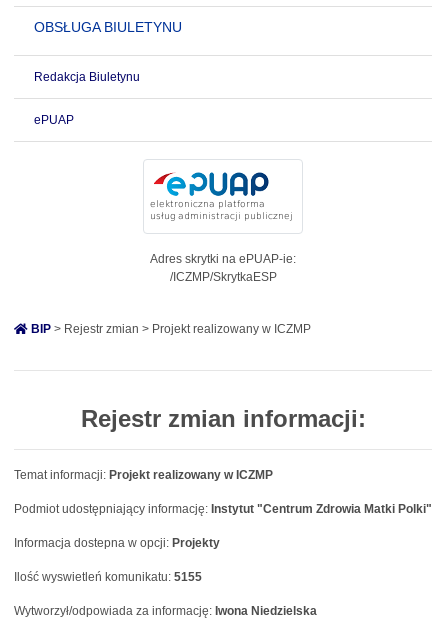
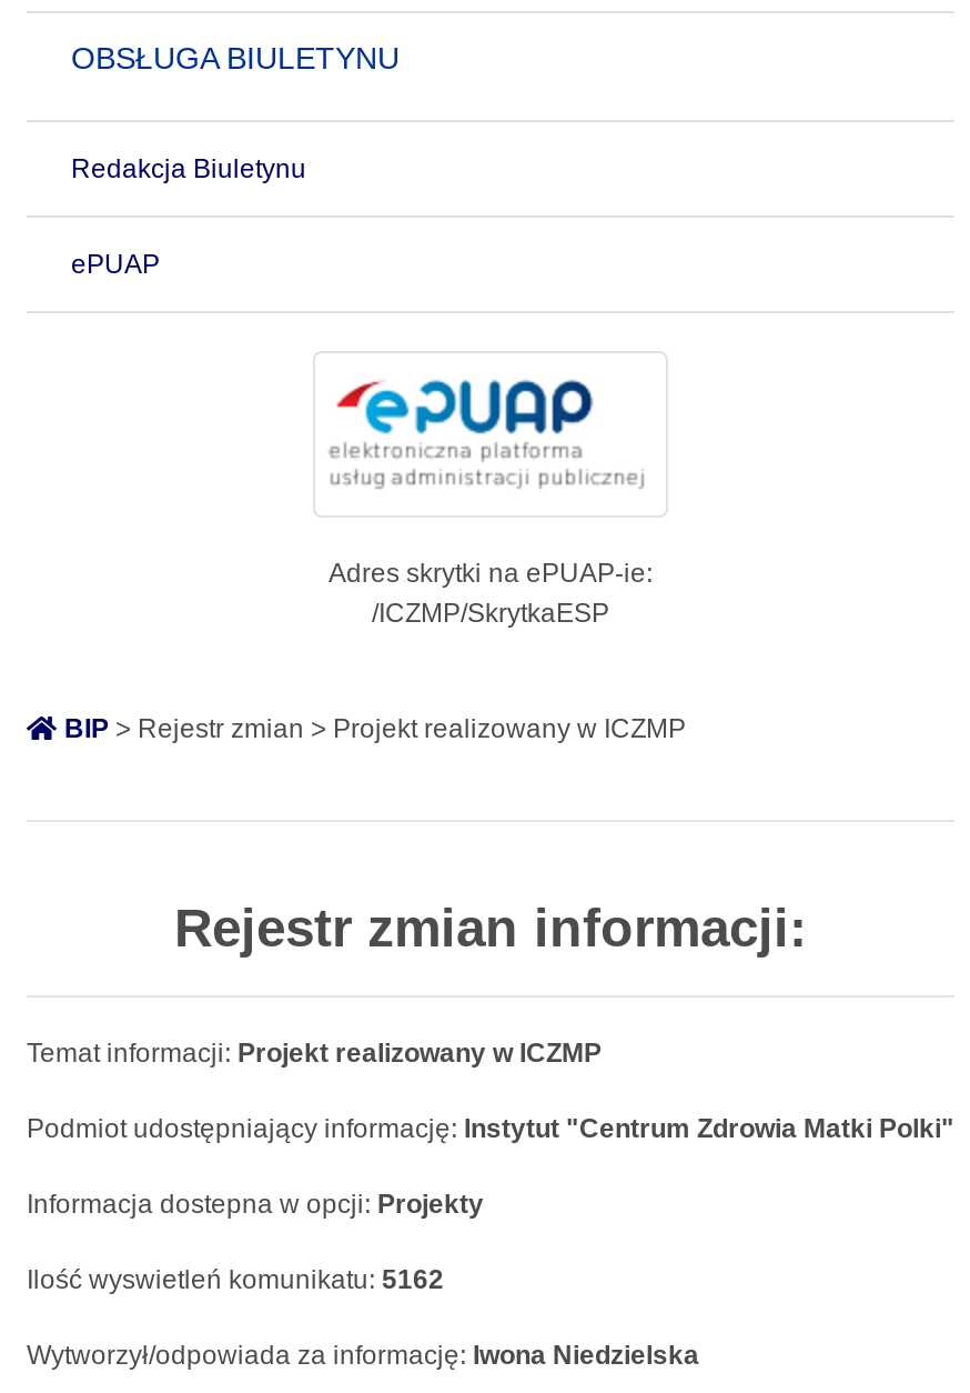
[14,570,202,584] Ilość wyswietleń komunikatu: 5155 -> [27,1264,444,1295] Ilość wyswietleń komunikatu: 5162

